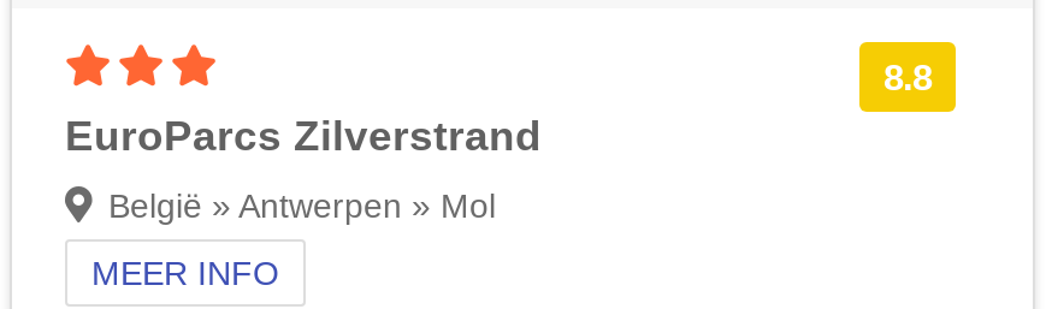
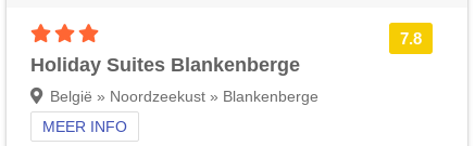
[883,58,932,99] 8.8 -> [400,30,422,48] 7.8
[65,113,542,161] EuroParcs Zilverstrand -> [30,55,300,76] Holiday Suites Blankenberge
[108,188,496,226] België » Antwerpen » Mol -> [50,88,318,105] België » Noordzeekust » Blankenberge

